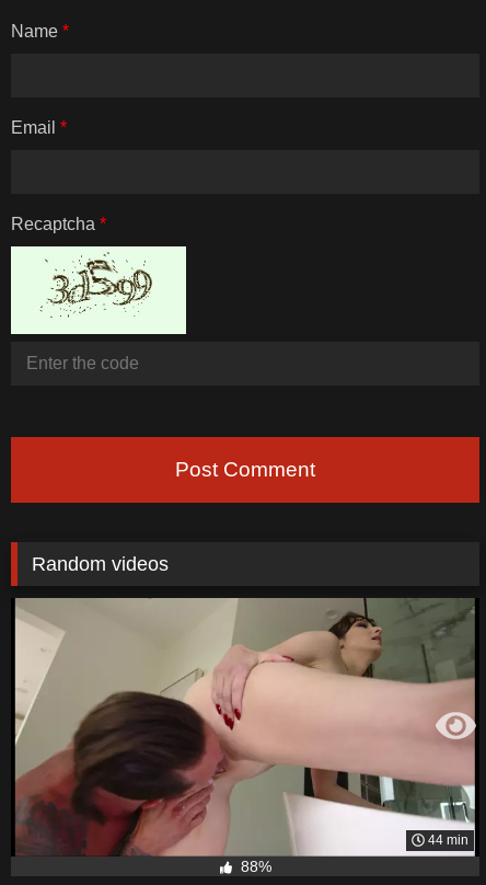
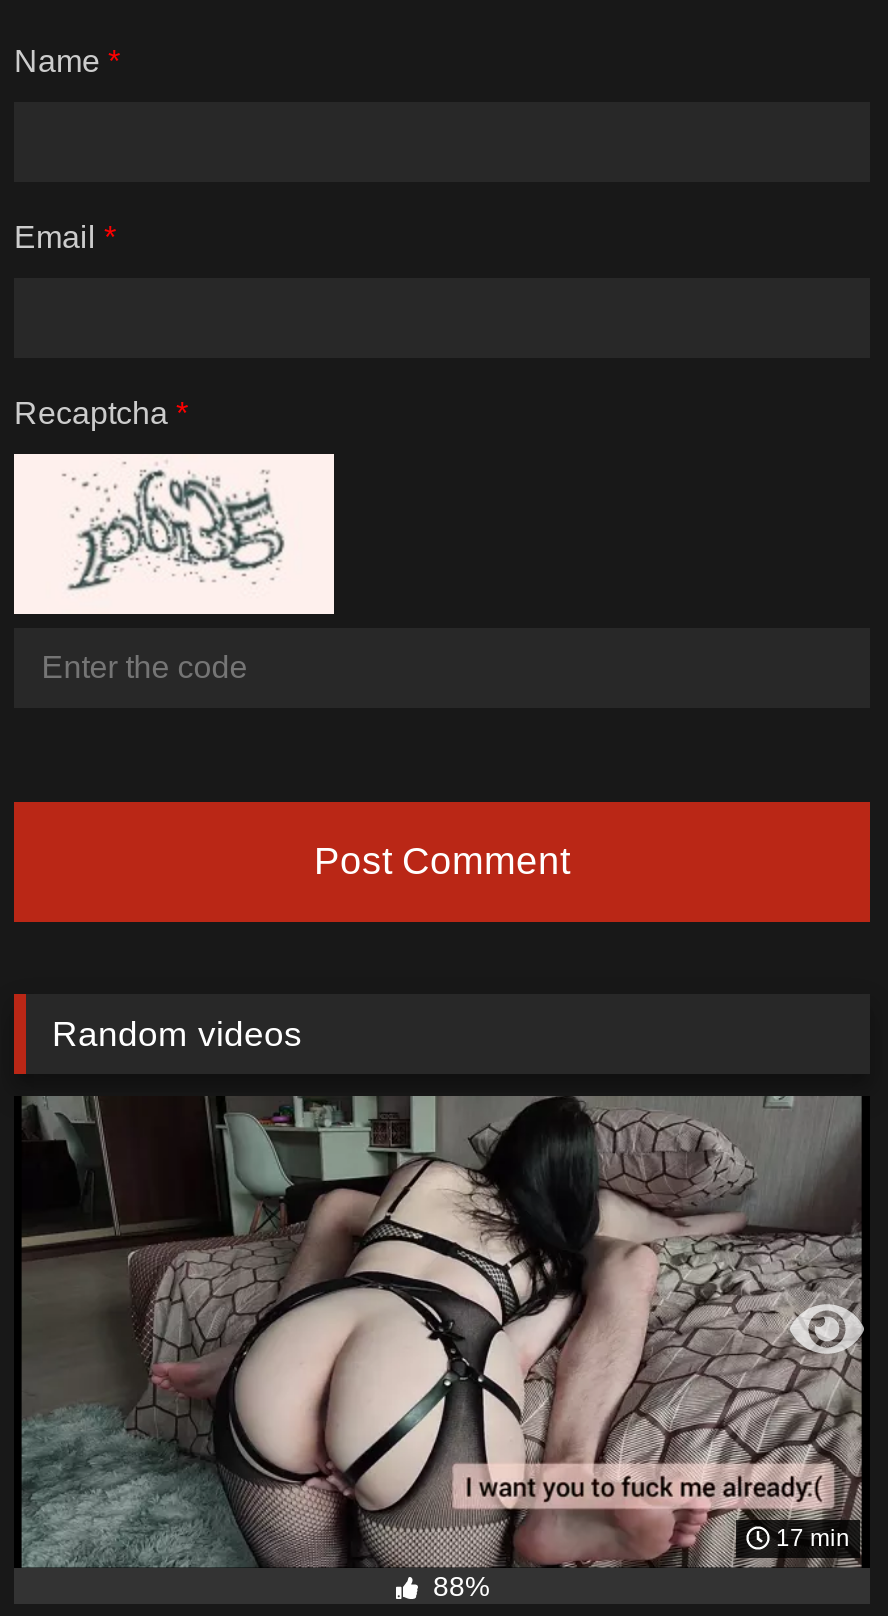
[39,251,159,321] [image] -> [62,462,286,592] [image]
[14,597,475,858] [image] | 44 min -> [22,1096,862,1568] [image] | 17 min

